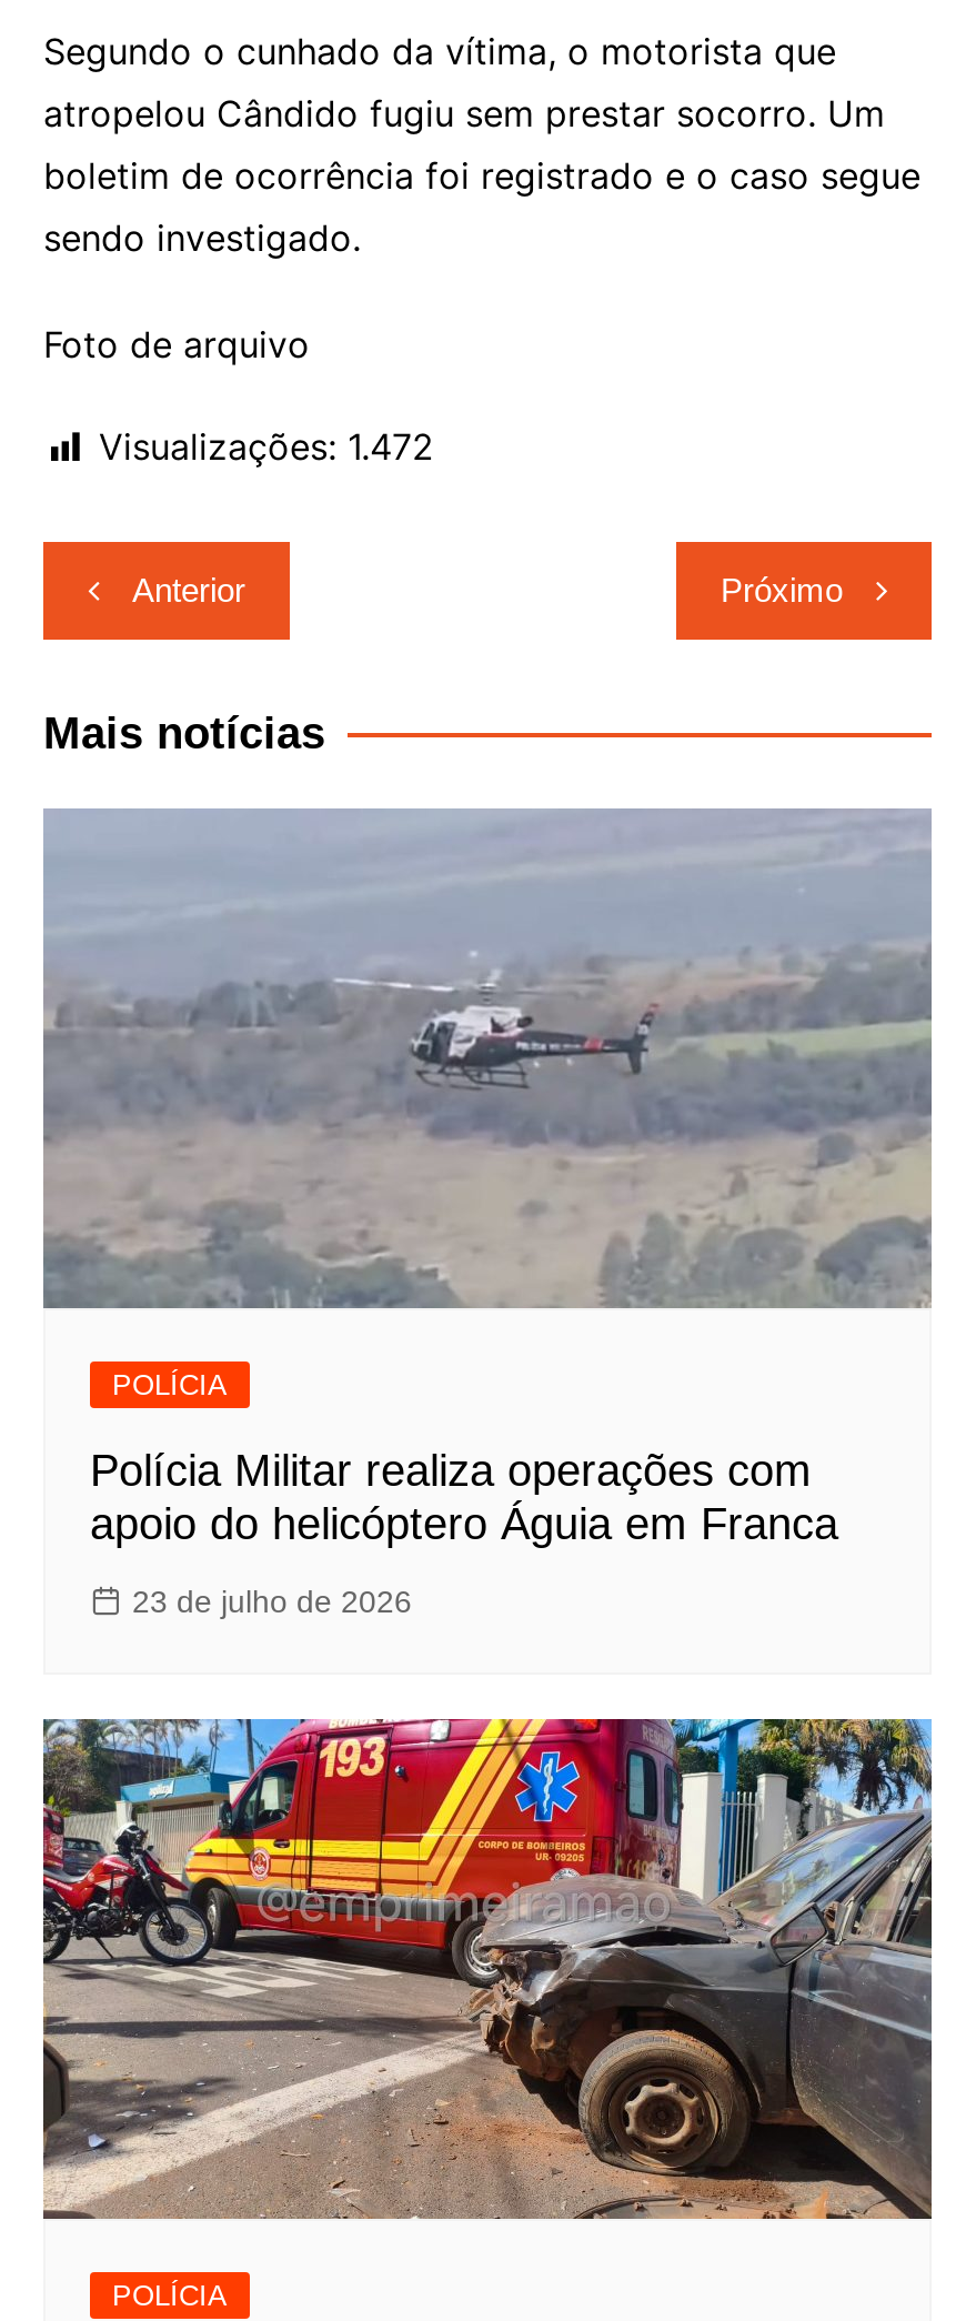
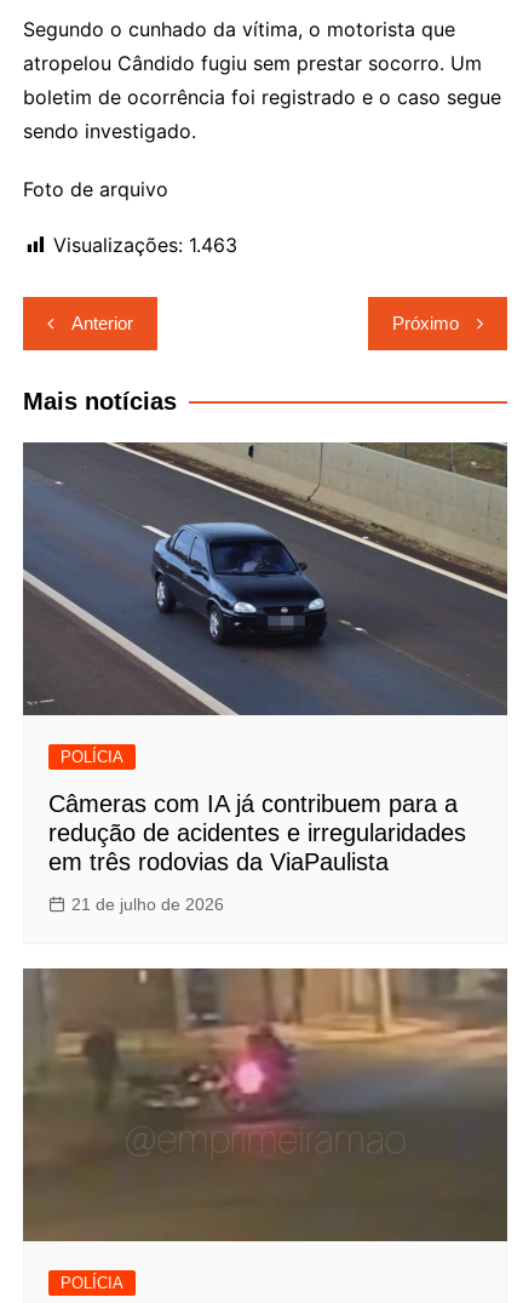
[99,424,434,468] Visualizações: 1.472 -> [53,233,237,257] Visualizações: 1.463
[43,807,932,1307] [image] -> [23,441,507,715] [image]
[90,1445,838,1547] Polícia Militar realiza operações com | apoio do helicóptero Águia em Franca -> [48,791,466,875] Câmeras com IA já contribuem para a | redução de acidentes e irregularidades | em três rodovias da ViaPaulista
[132,1583,412,1618] 23 de julho de 2026 -> [71,895,224,914] 21 de julho de 2026
[43,1718,934,2220] [image] -> [23,967,508,1242] [image]

